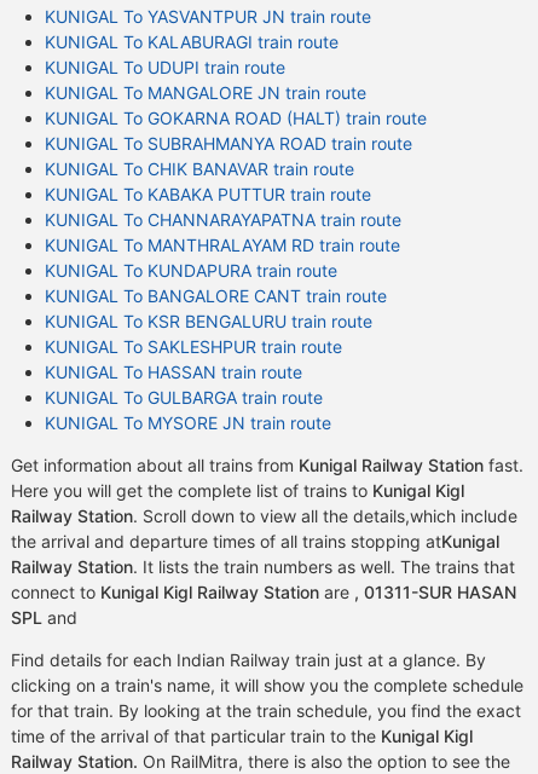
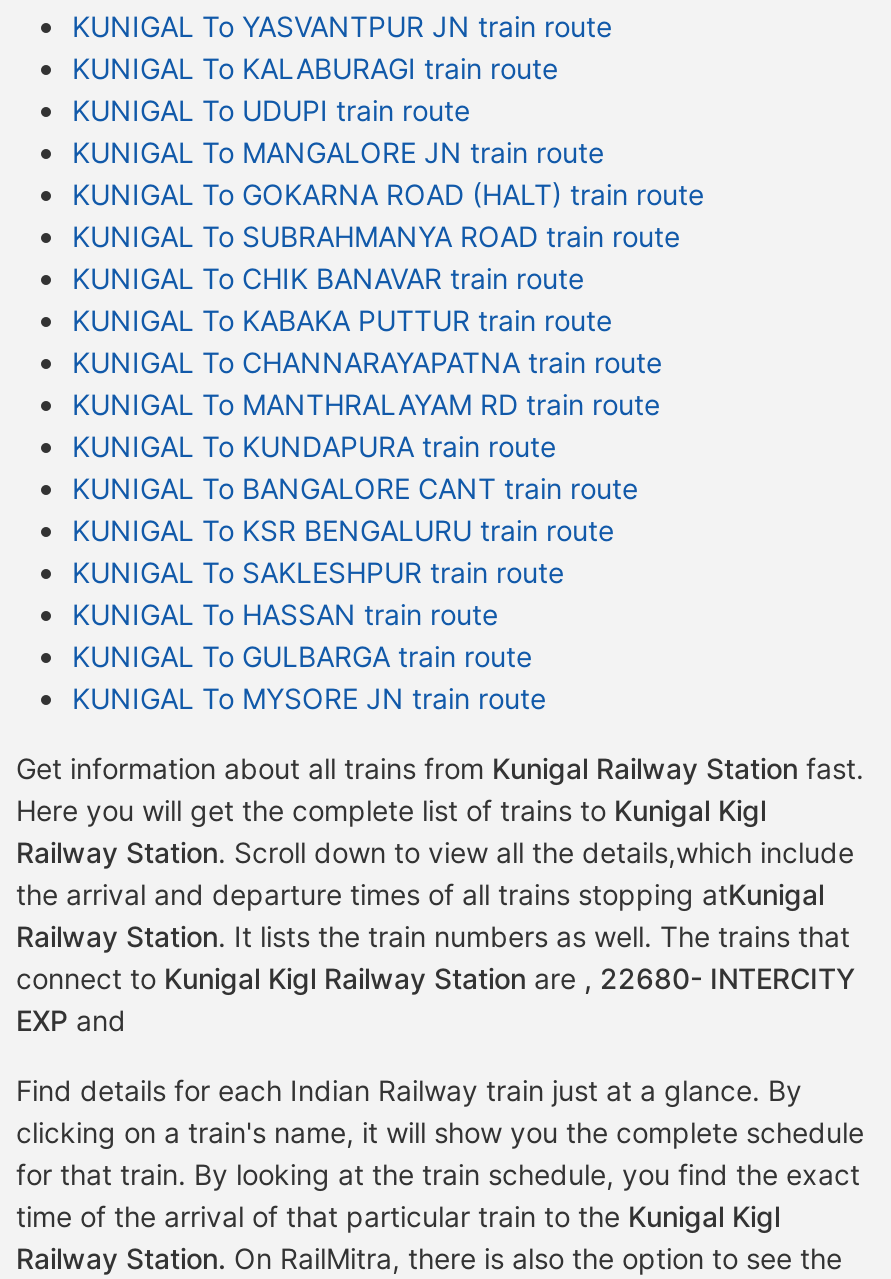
[10,582,516,602] connect to Kunigal Kigl Railway Station are, 01311-SUR HASAN -> [16,961,856,995] connect to Kunigal Kigl Railway Station are, 22680- INTERCITY
[10,607,77,628] SPL and -> [16,1003,126,1037] EXP and

